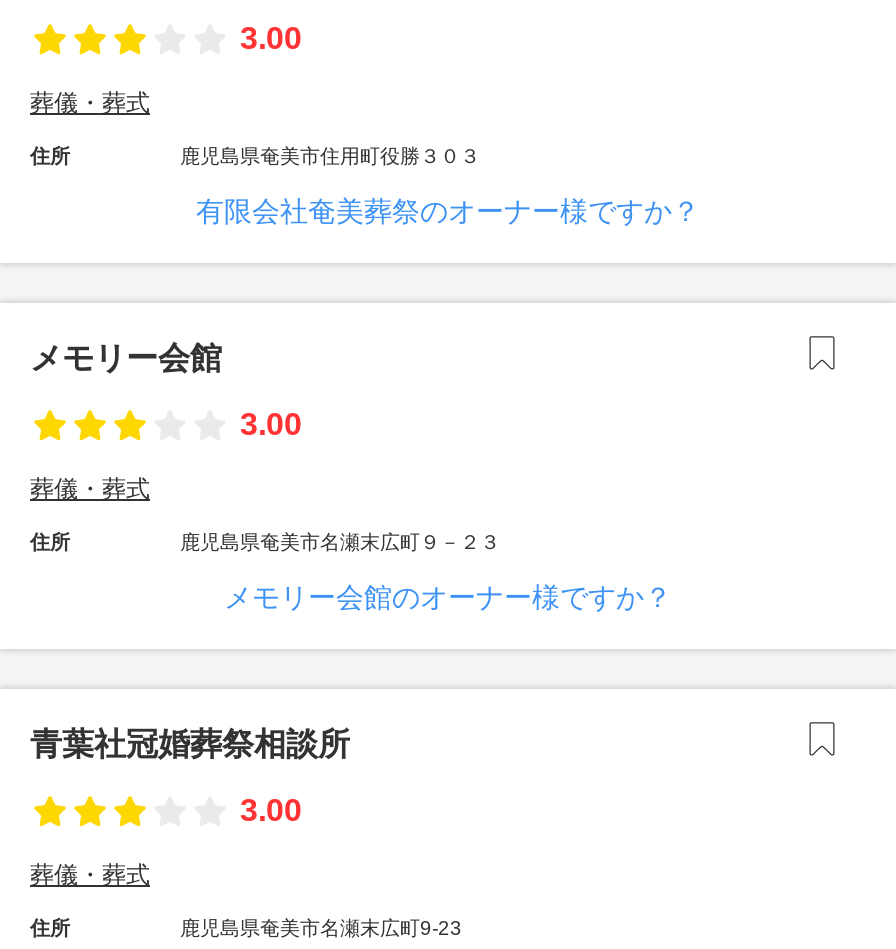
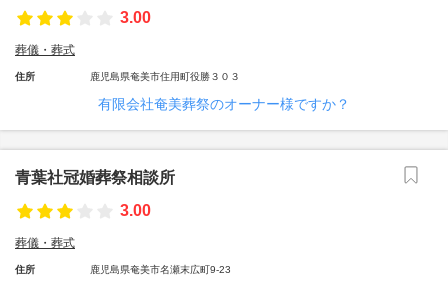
[30,341,672,613] メモリー会館 | 3.00 | 葬儀・葬式 | 住所 | 鹿児島県奄美市名瀬末広町９－２３ | メモリー会館のオーナー様ですか？ -> none

